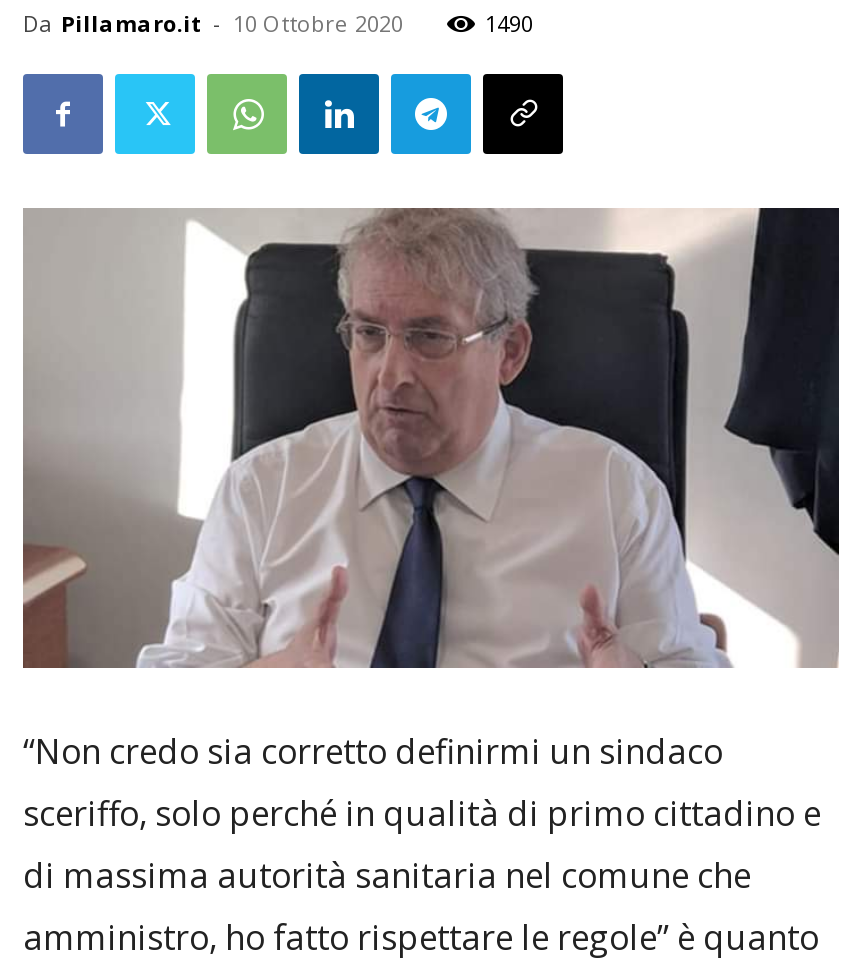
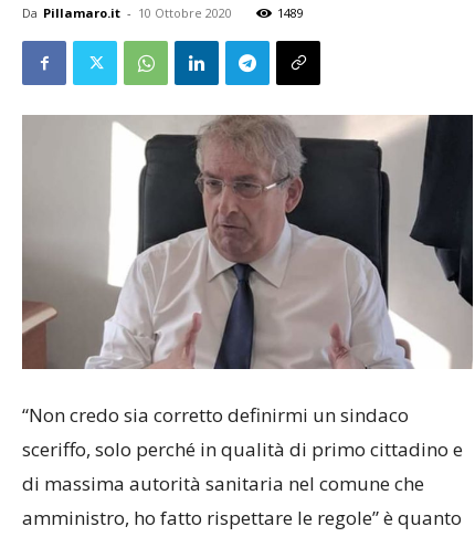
[485,8,533,38] 1490 -> [277,4,304,21] 1489

